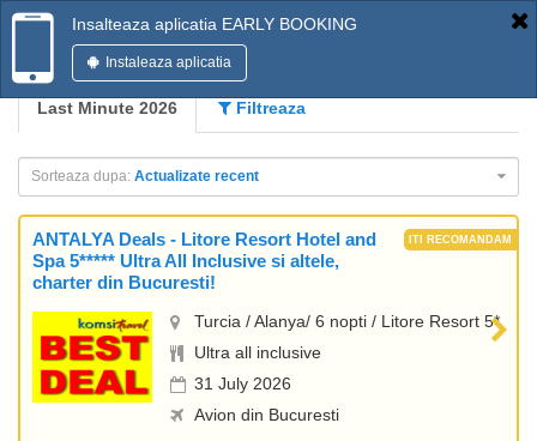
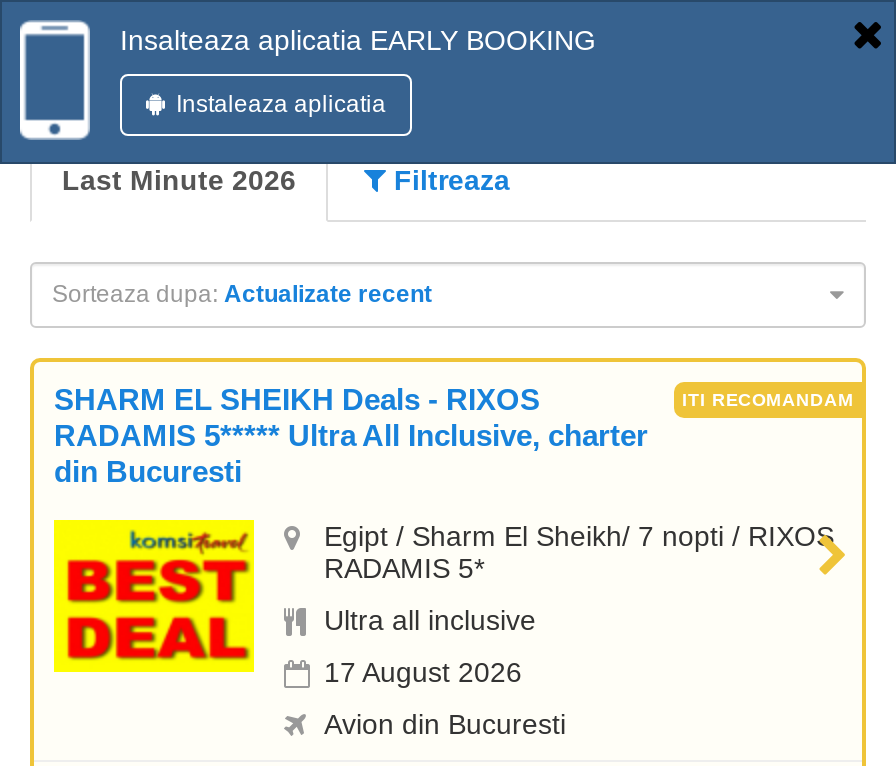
[32,229,376,292] ANTALYA Deals - Litore Resort Hotel and | Spa 5***** Ultra All Inclusive si altele, | charter din Bucuresti! -> [54,382,648,488] SHARM EL SHEIKH Deals - RIXOS | RADAMIS 5***** Ultra All Inclusive, charter | din Bucuresti
[194,312,500,331] Turcia / Alanya/ 6 nopti / Litore Resort 5* -> [324,520,834,584] Egipt / Sharm El Sheikh/ 7 nopti / RIXOS | RADAMIS 5*
[31,354,291,404] [image] | 31 July 2026 -> [54,622,522,704] [image] | 17 August 2026

